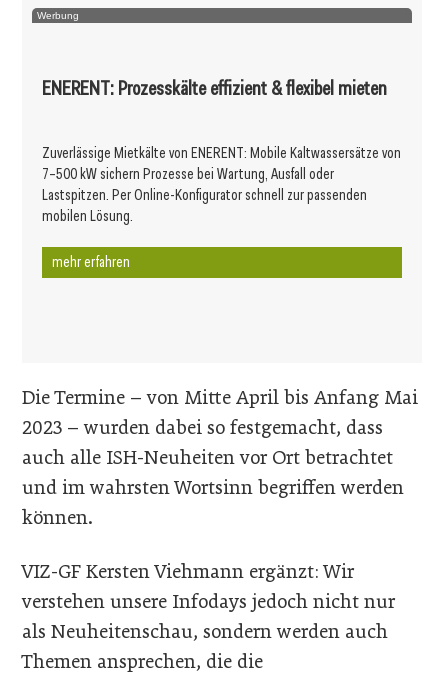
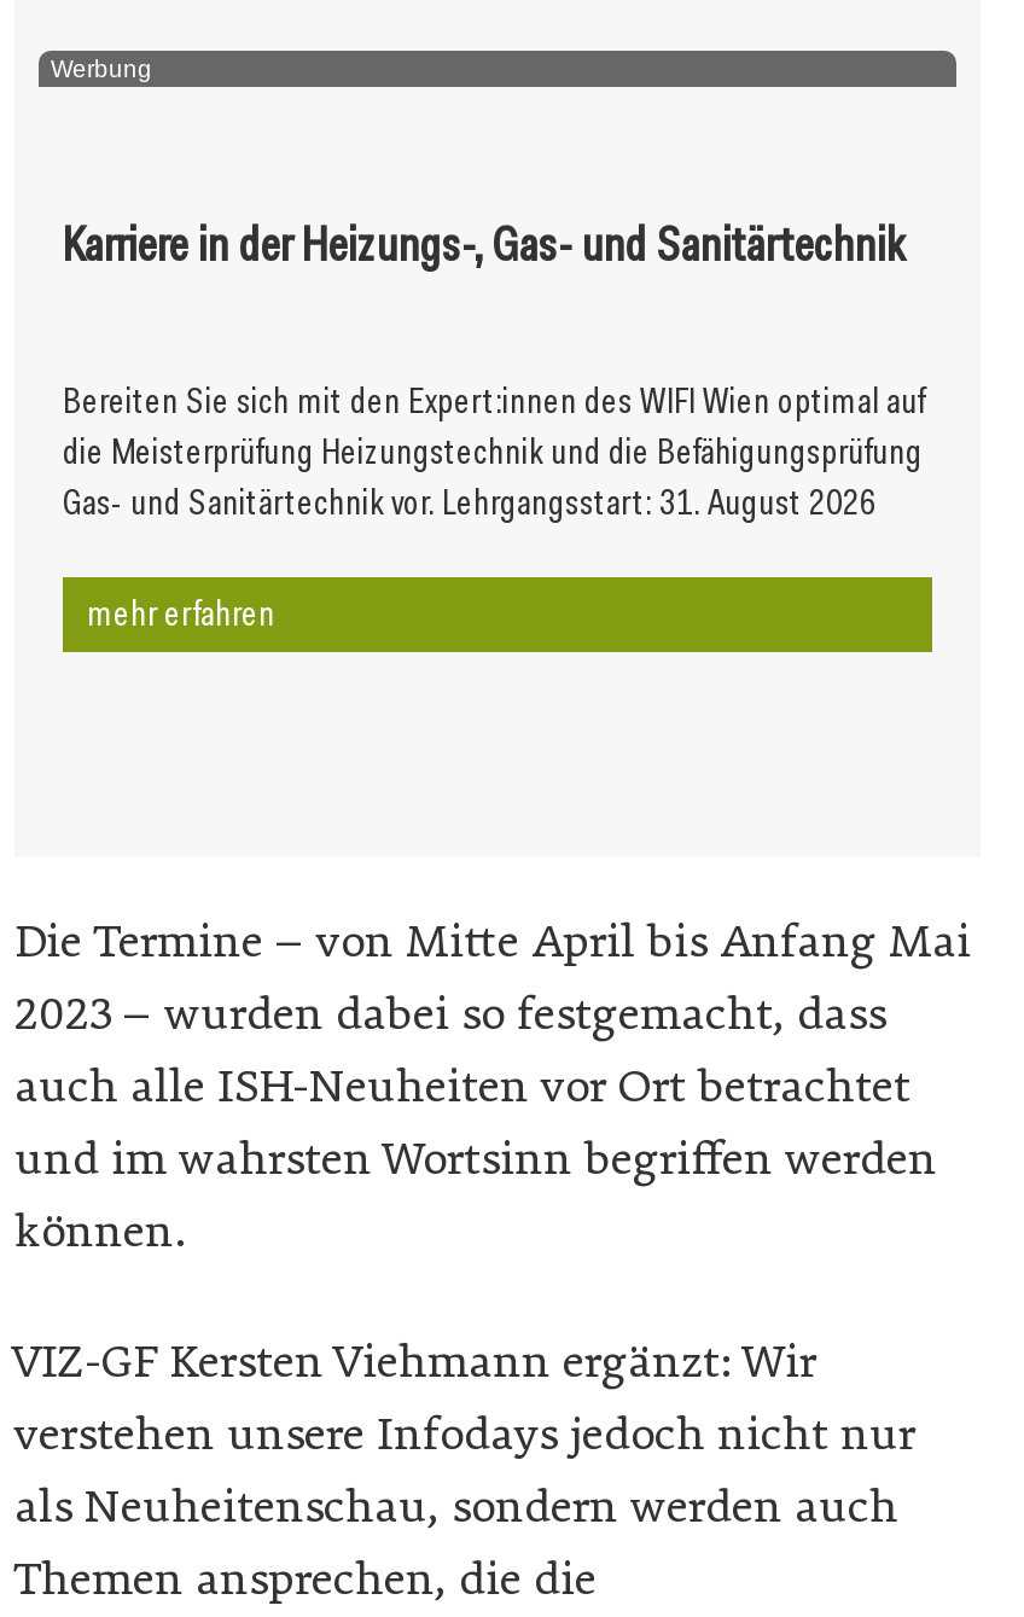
[42,75,387,101] ENERENT: Prozesskälte effizient & flexibel mieten -> [63,213,906,275] Karriere in der Heizungs-, Gas- und Sanitärtechnik
[42,143,401,226] Zuverlässige Mietkälte von ENERENT: Mobile Kaltwassersätze von | 7–500 kW sichern Prozesse bei Wartung, Ausfall oder | Lastspitzen. Per Online-Konfigurator schnell zur passenden | mobilen Lösung. -> [63,377,925,527] Bereiten Sie sich mit den Expert:innen des WIFI Wien optimal auf | die Meisterprüfung Heizungstechnik und die Befähigungsprüfung | Gas- und Sanitärtechnik vor. Lehrgangsstart: 31. August 2026

